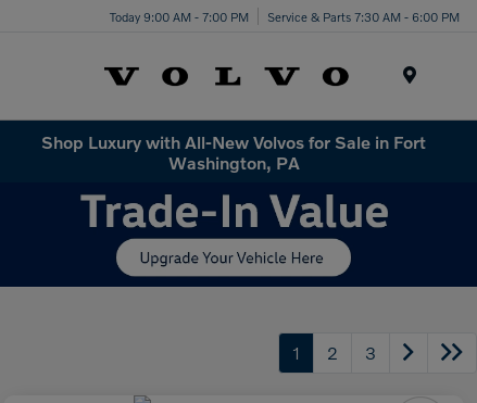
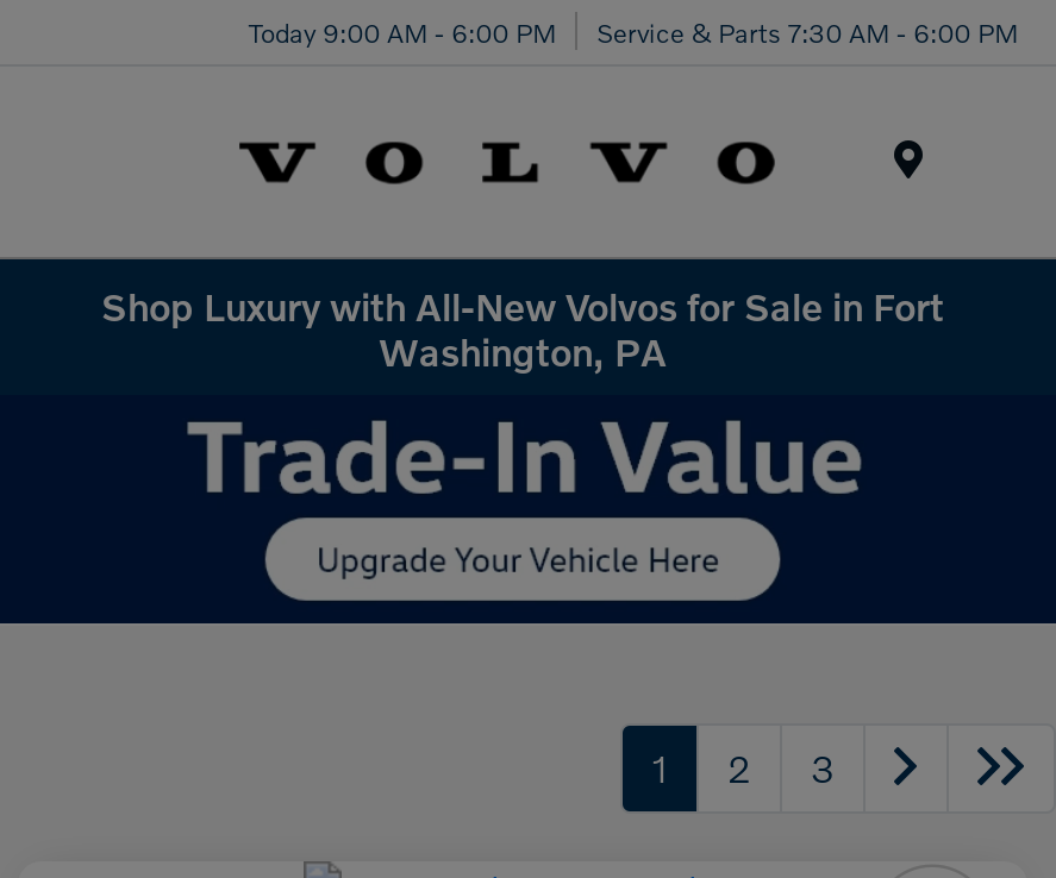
[110,8,460,23] Today 9:00 AM - 7:00 PM Service & Parts 7:30 AM - 6:00 PM -> [249,13,1018,46] Today 9:00 AM - 6:00 PM Service & Parts 7:30 AM - 6:00 PM

